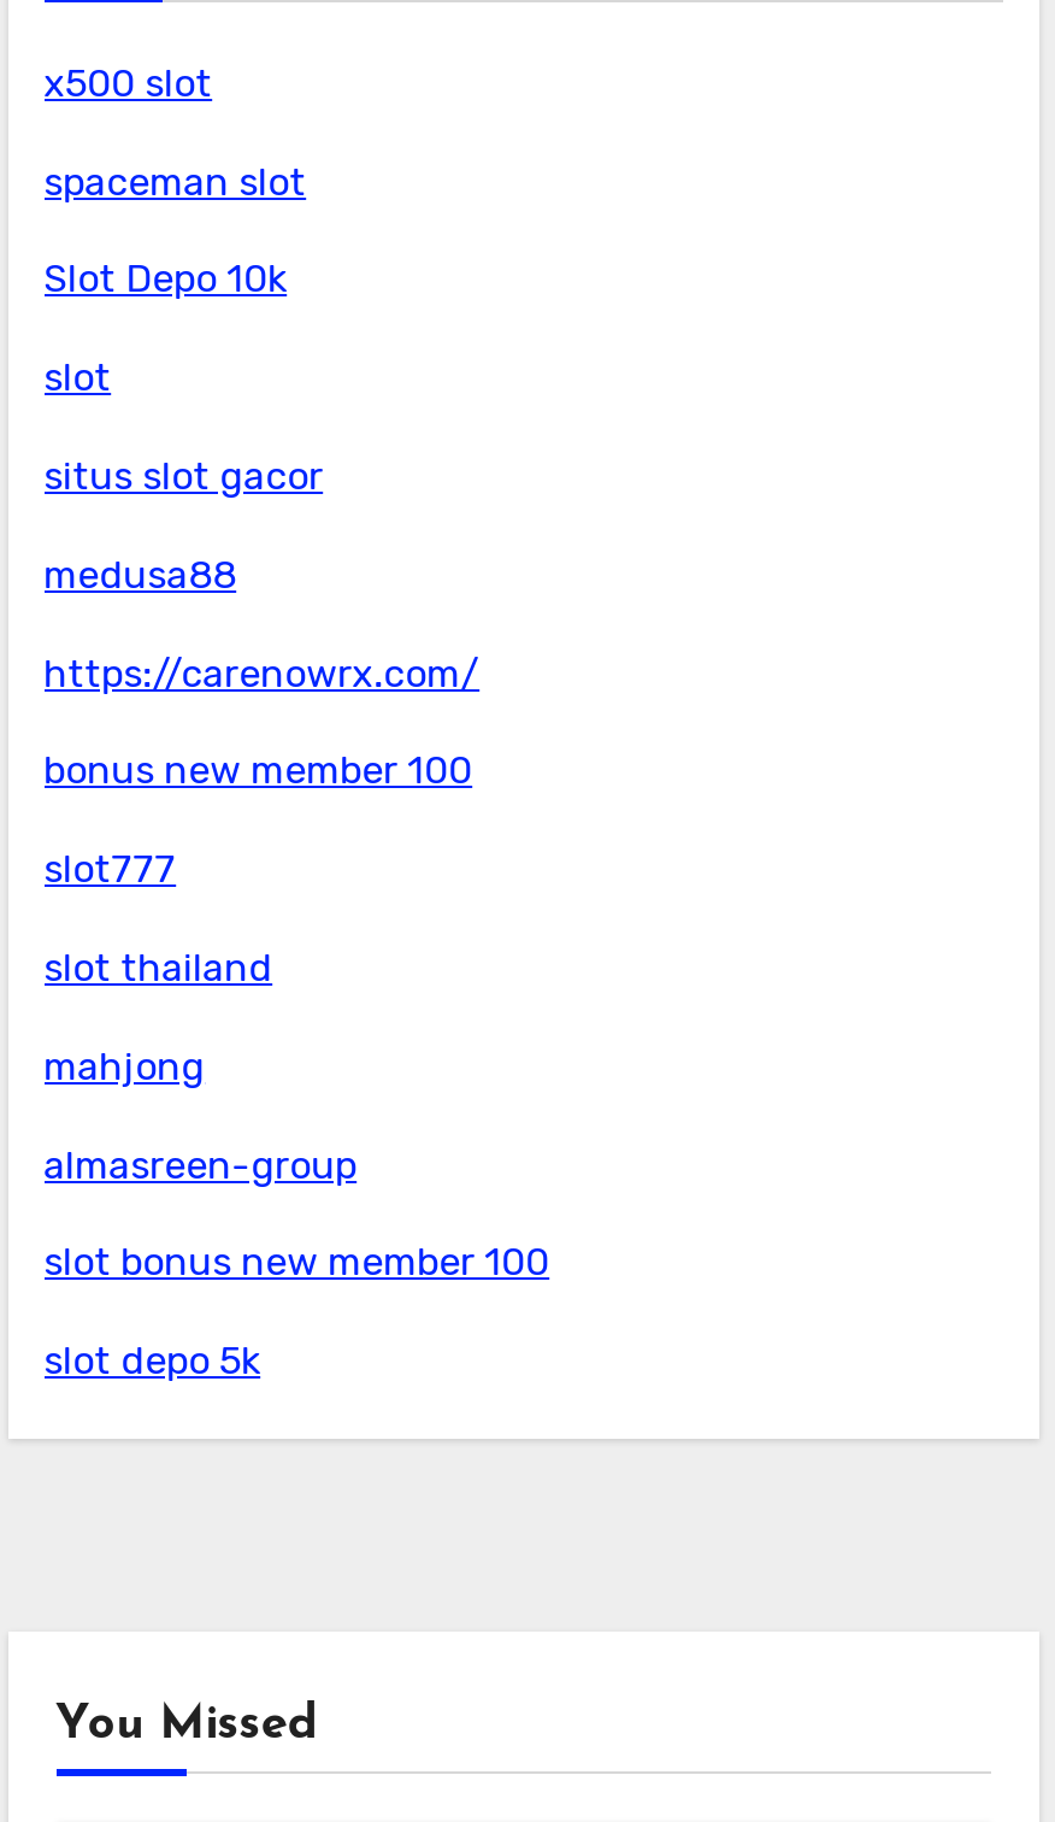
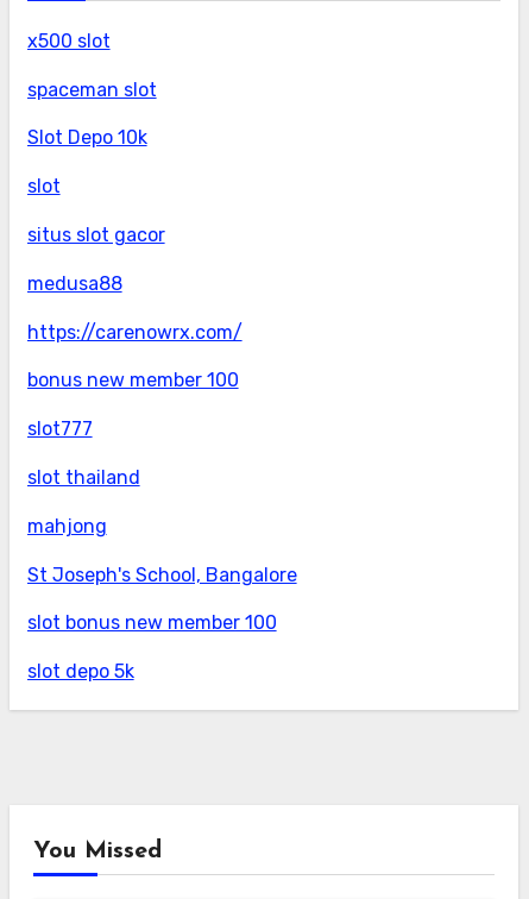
[44,1141,357,1187] almasreen-group -> [27,563,297,586] St Joseph's School, Bangalore

